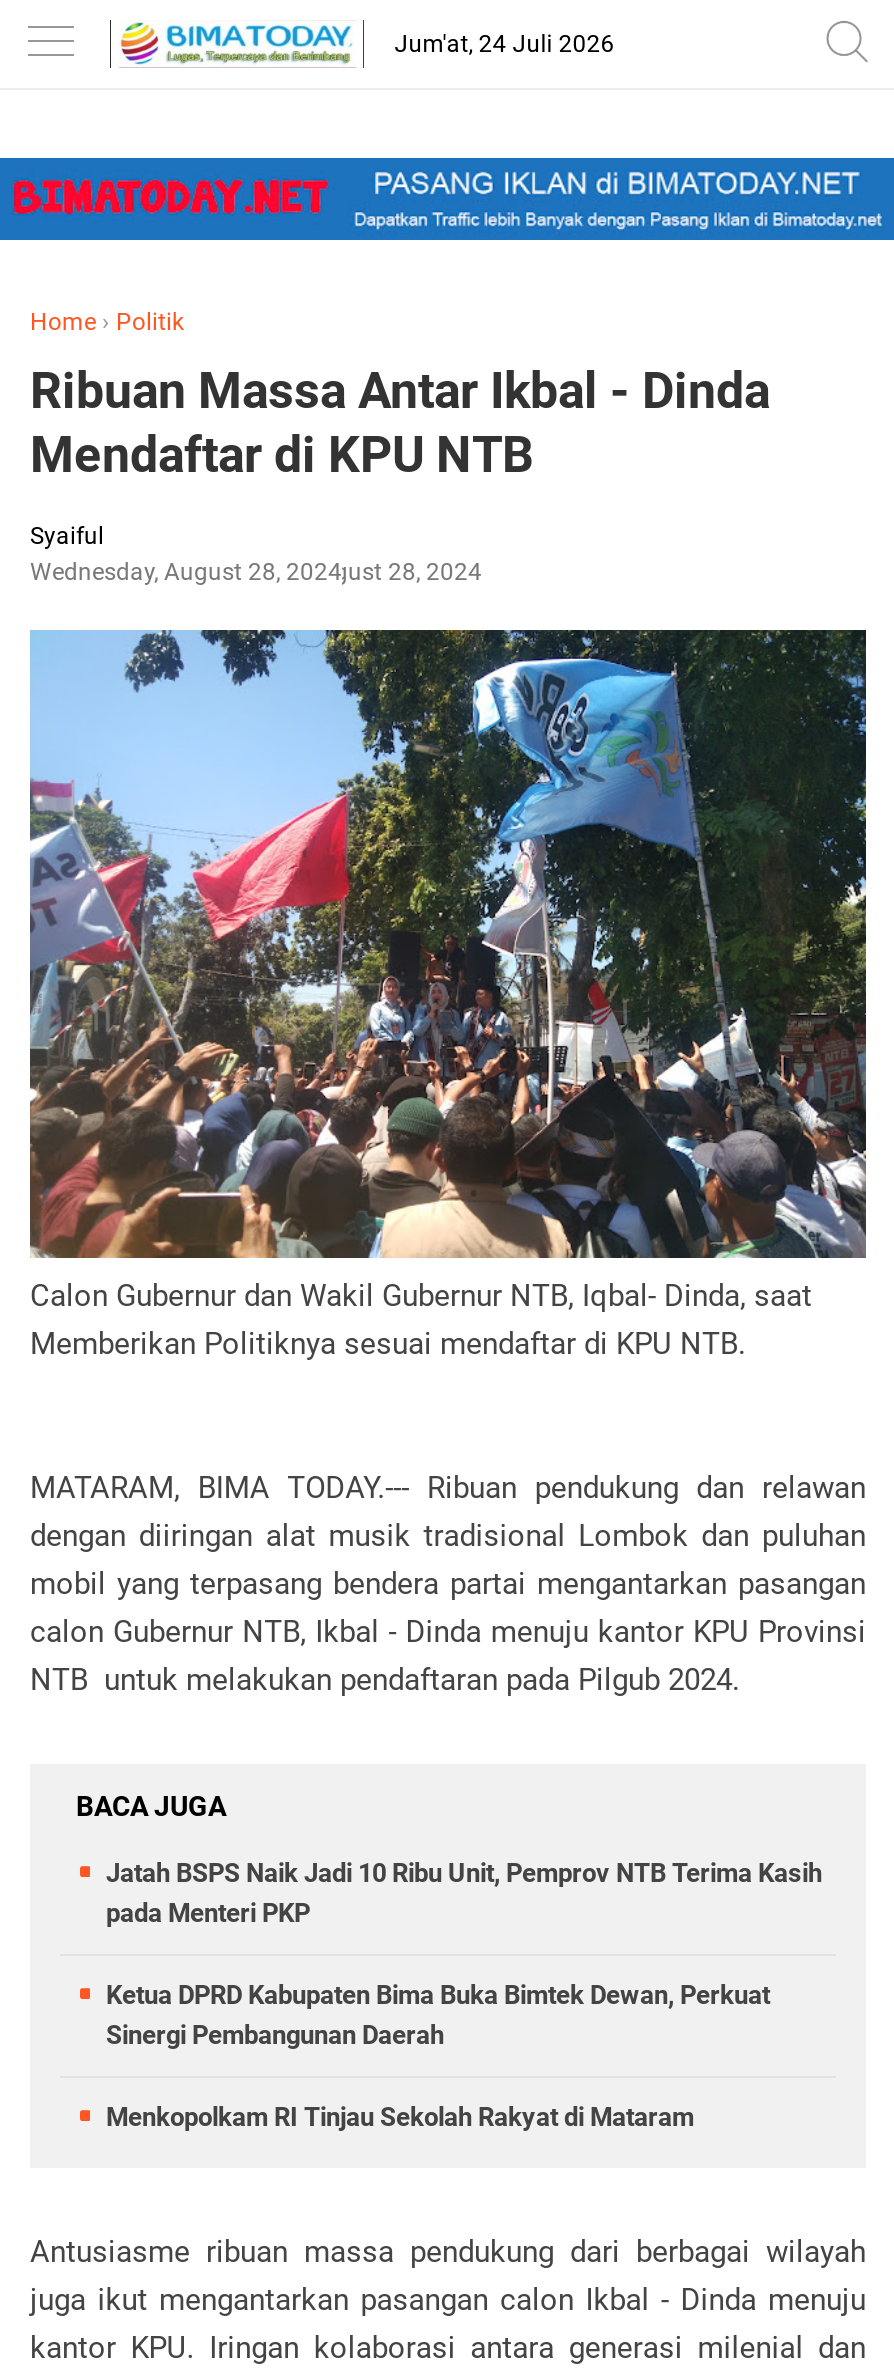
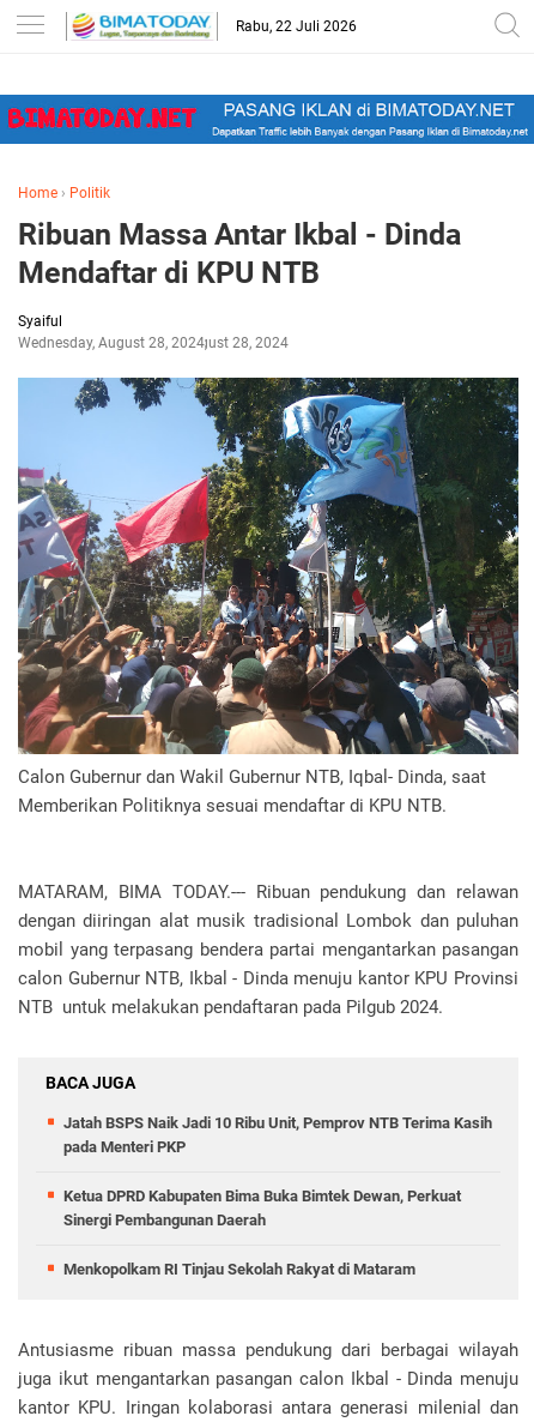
[395,30,615,58] Jum'at, 24 Juli 2026 -> [236,18,357,35] Rabu, 22 Juli 2026

